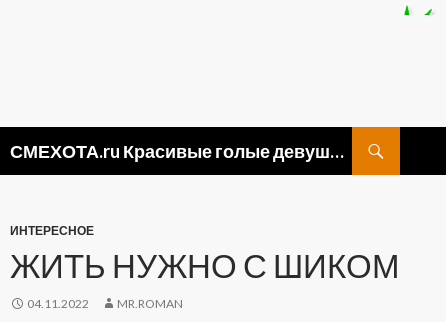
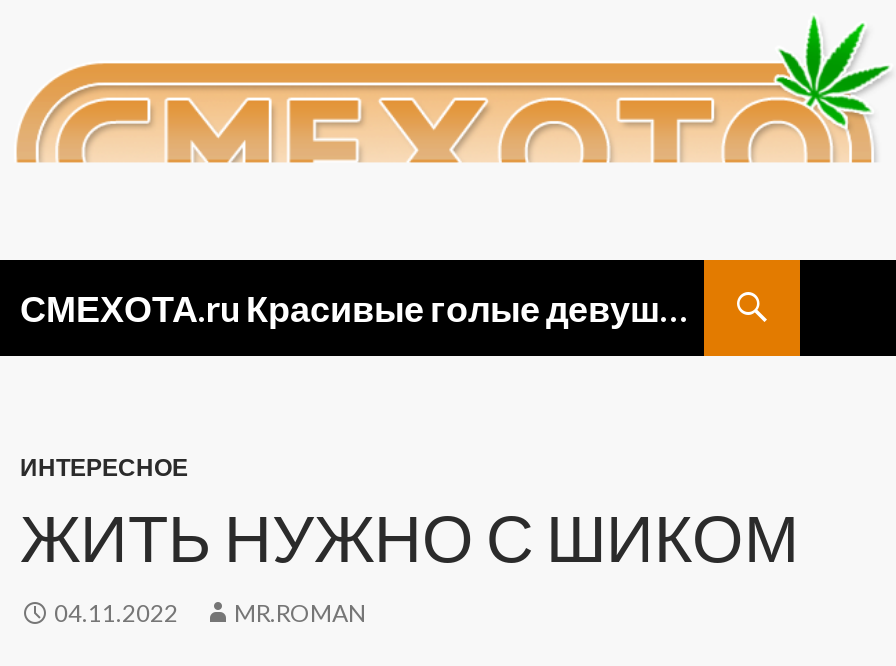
none -> [16,34,890,164] [image]

